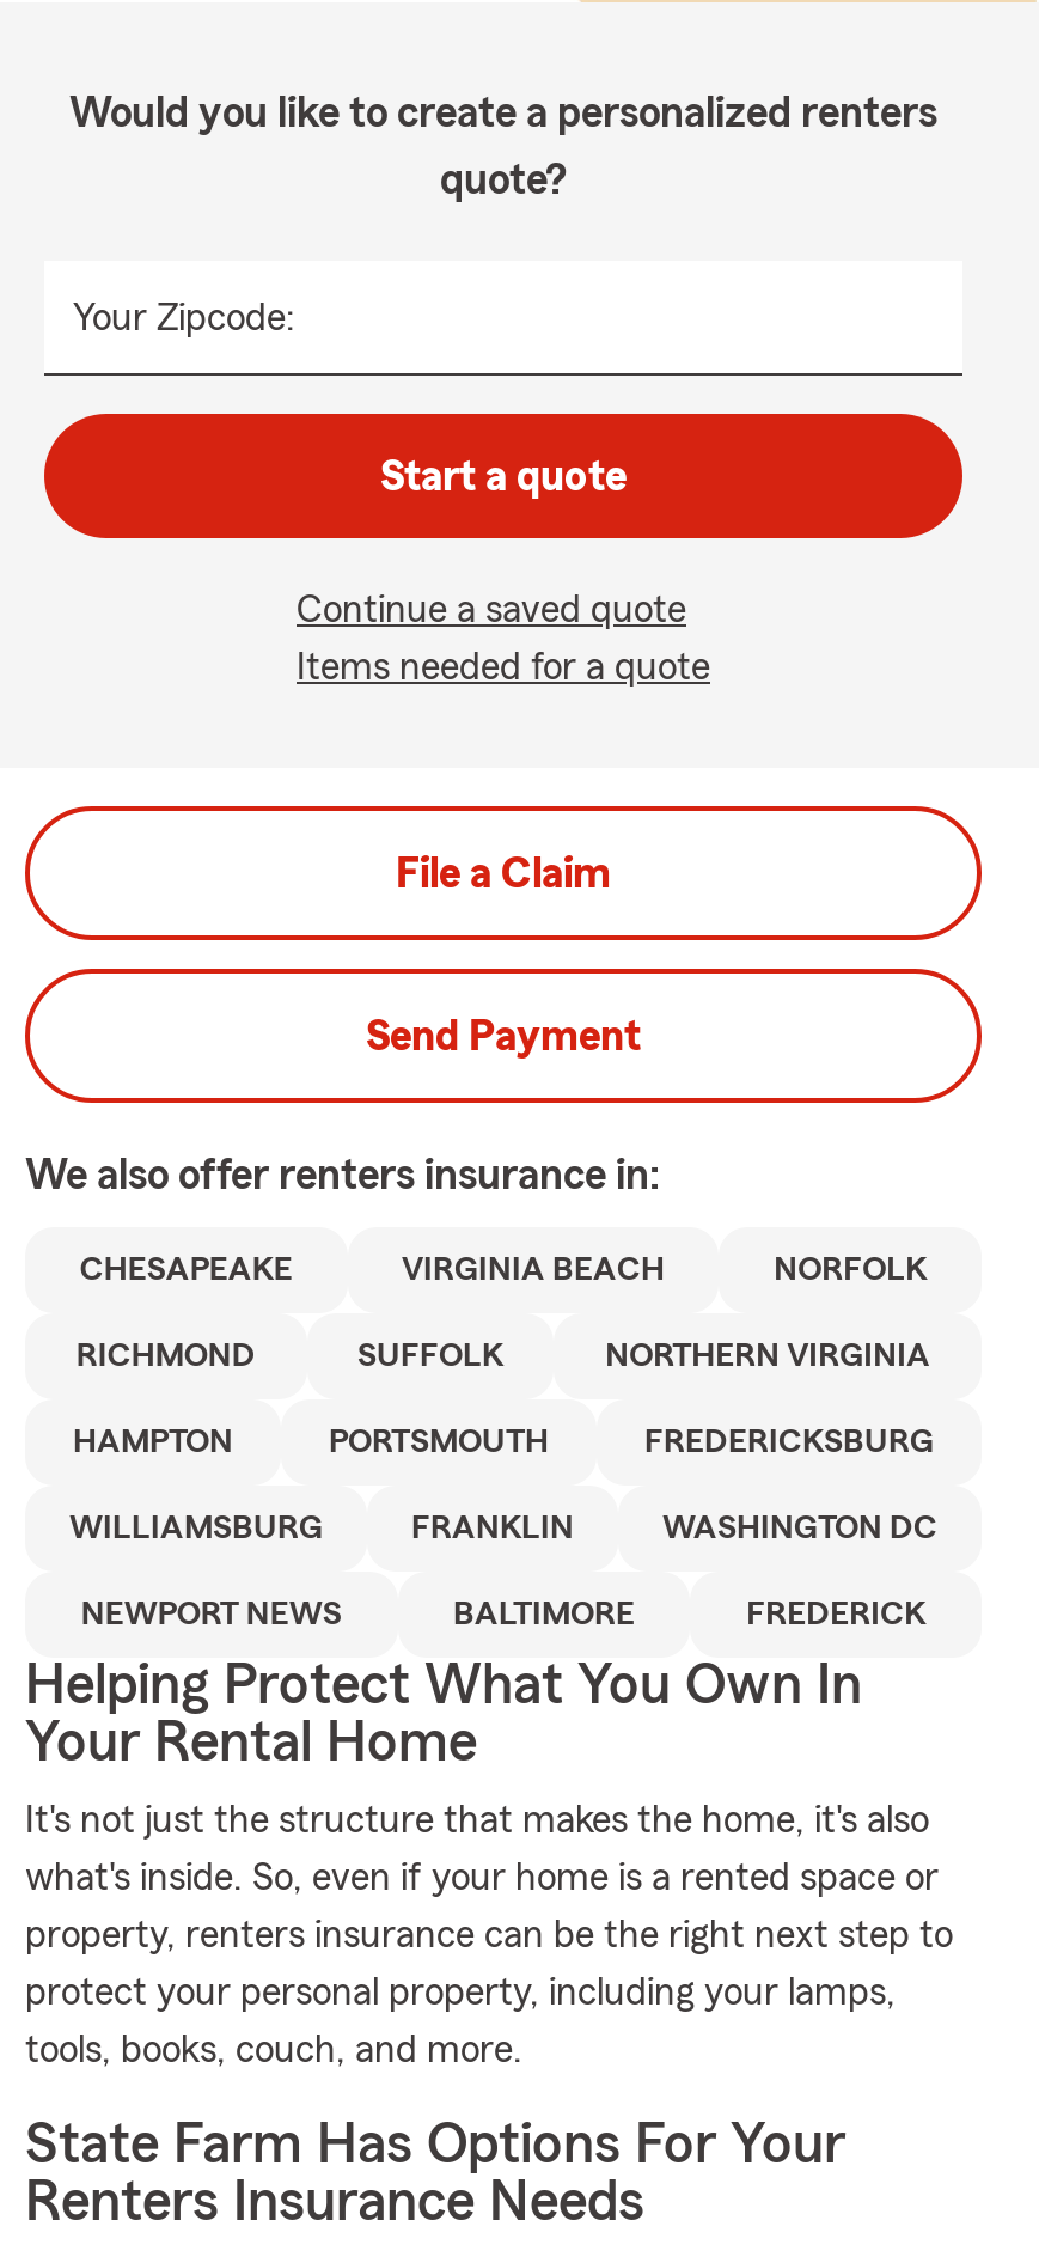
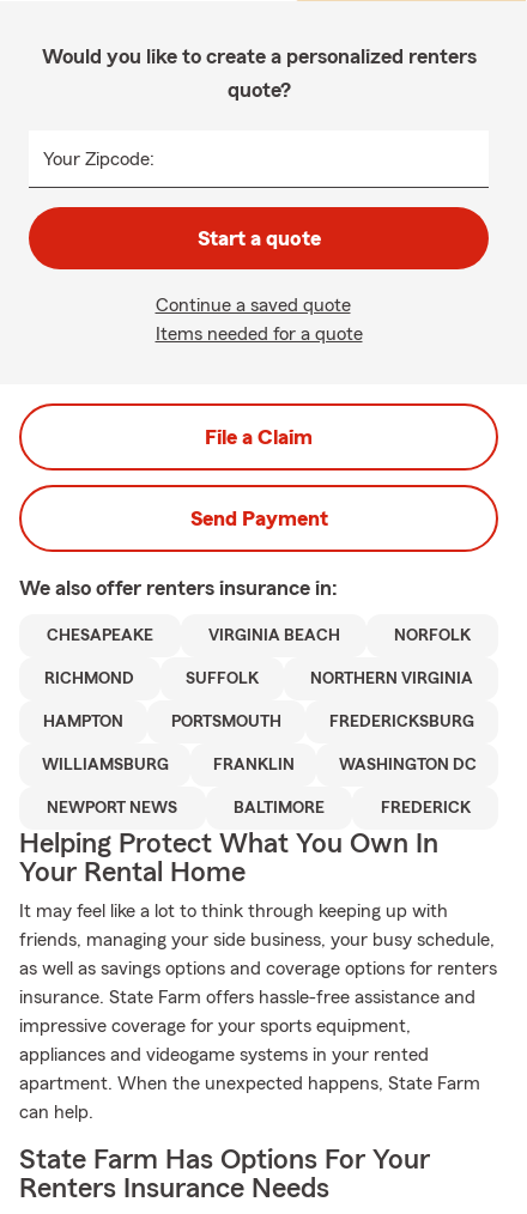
[25,1801,953,2069] It's not just the structure that makes the home, it's also | what's inside. So, even if your home is a rented space or | property, renters insurance can be the right next step to | protect your personal property, including your lamps, | tools, books, couch, and more. -> [19,902,497,1122] It may feel like a lot to think through keeping up with | friends, managing your side business, your busy schedule, | as well as savings options and coverage options for renters | insurance. State Farm offers hassle-free assistance and | impressive coverage for your sports equipment, | appliances and videogame systems in your rented | apartment. When the unexpected happens, State Farm | can help.

